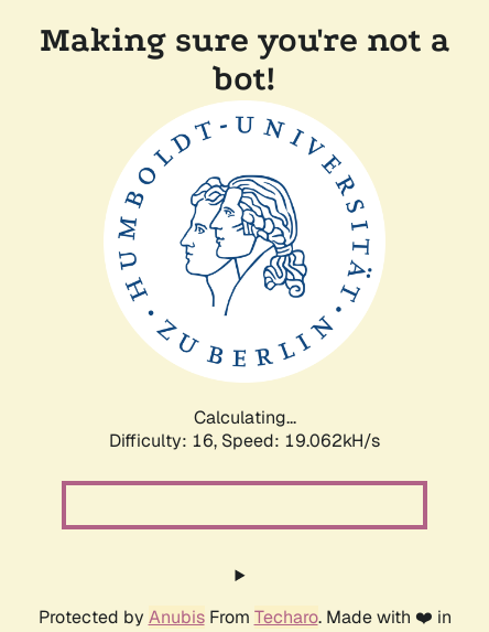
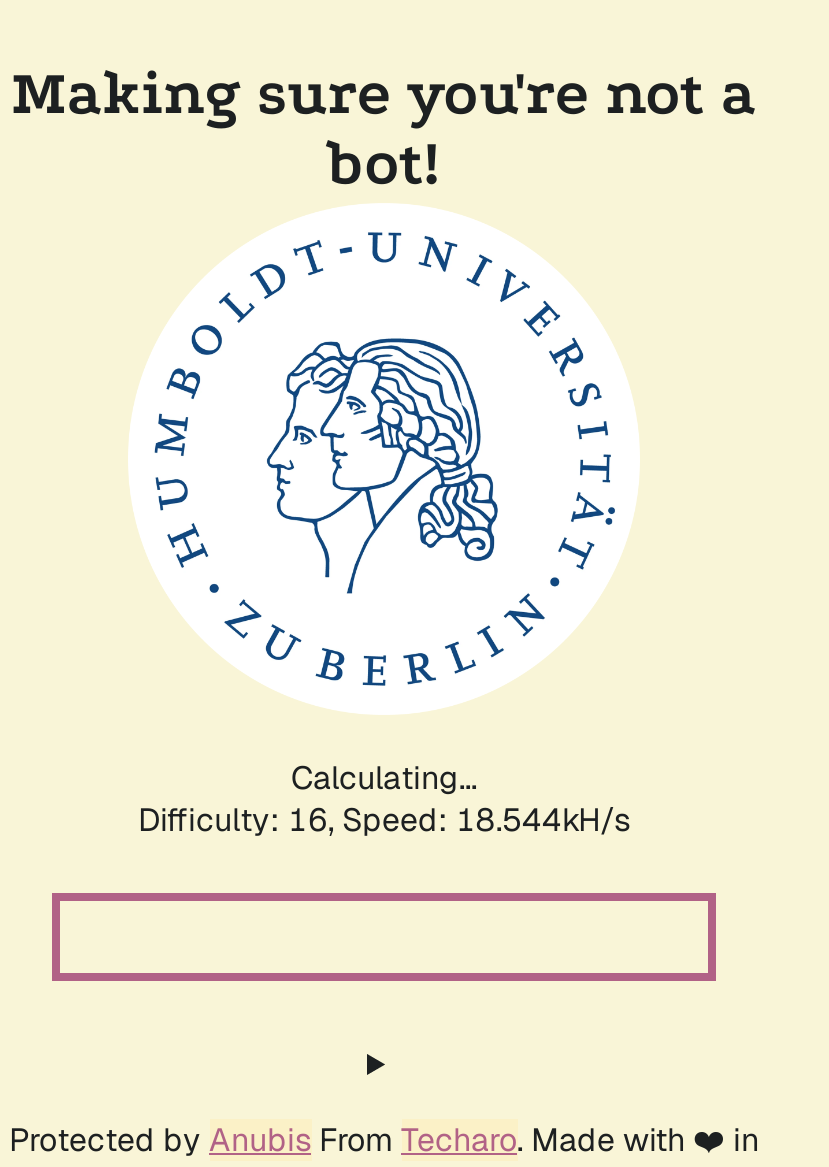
[109,429,380,452] Difficulty: 16, Speed: 19.062kH/s -> [138,799,630,841] Difficulty: 16, Speed: 18.544kH/s

